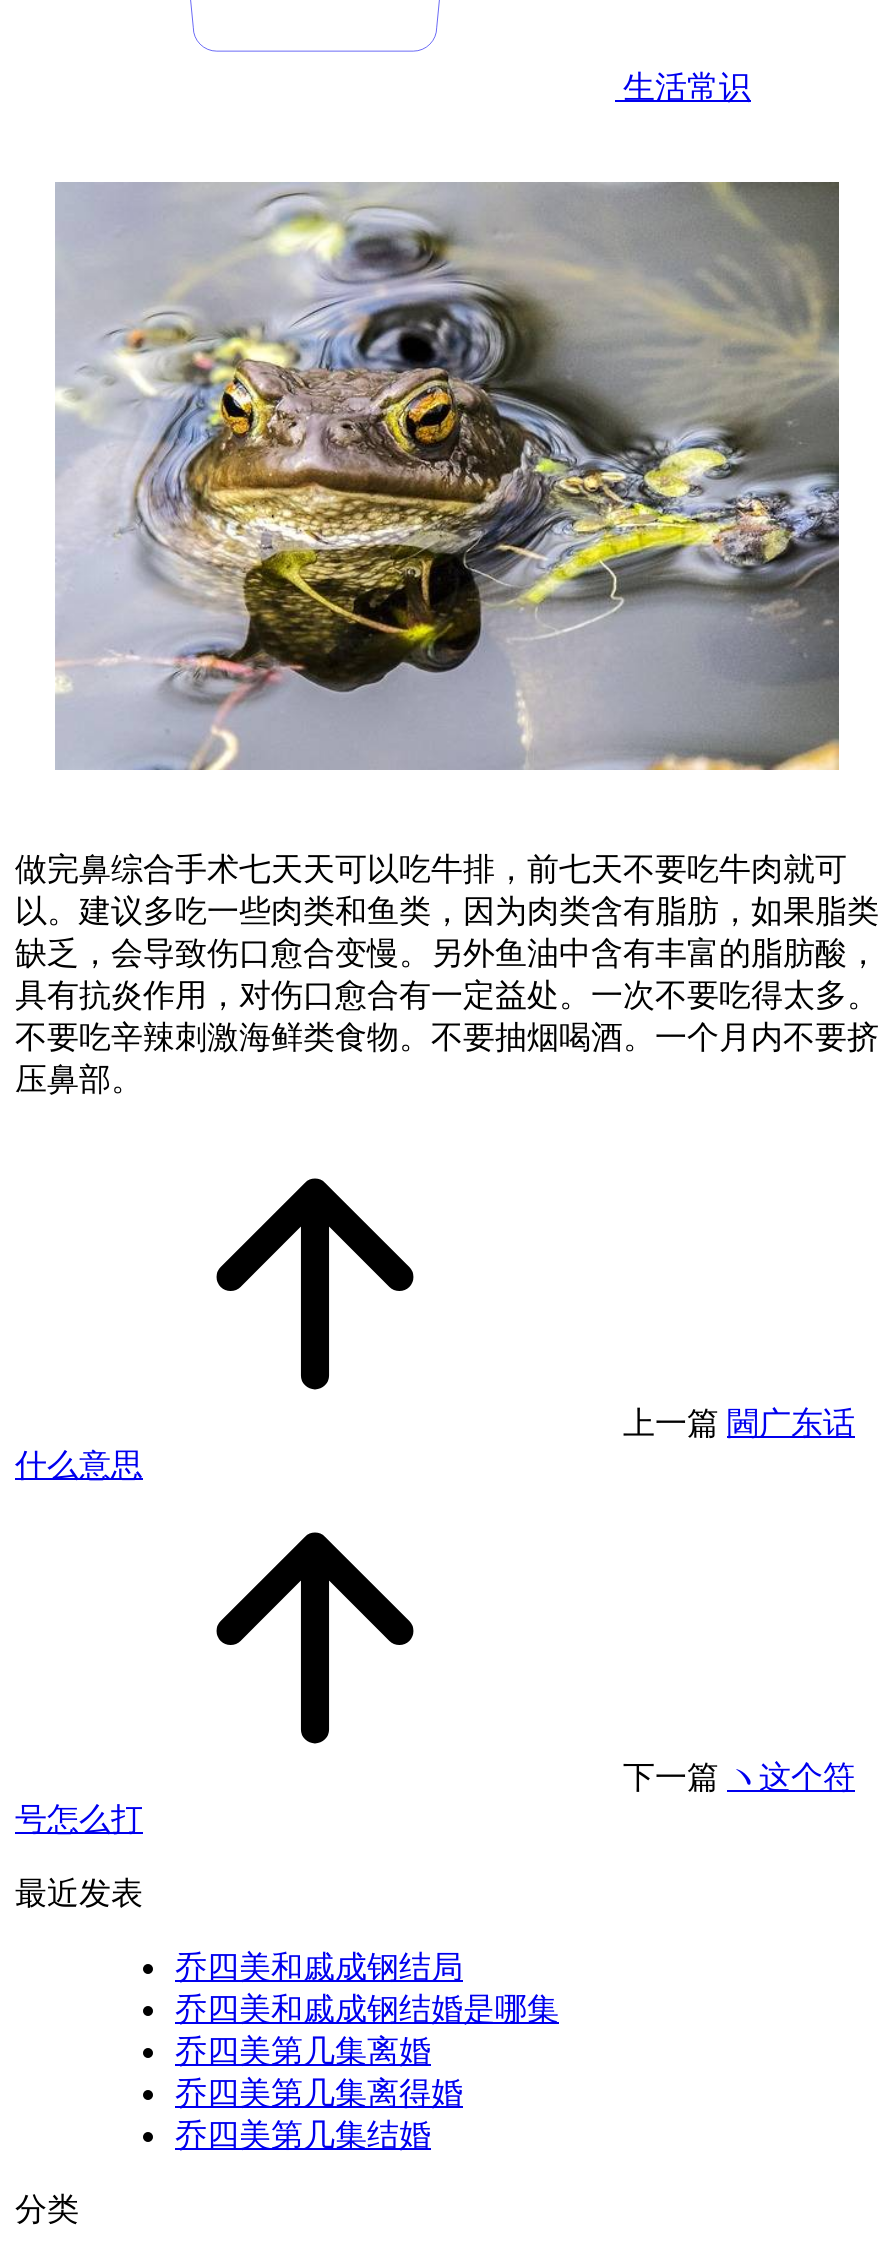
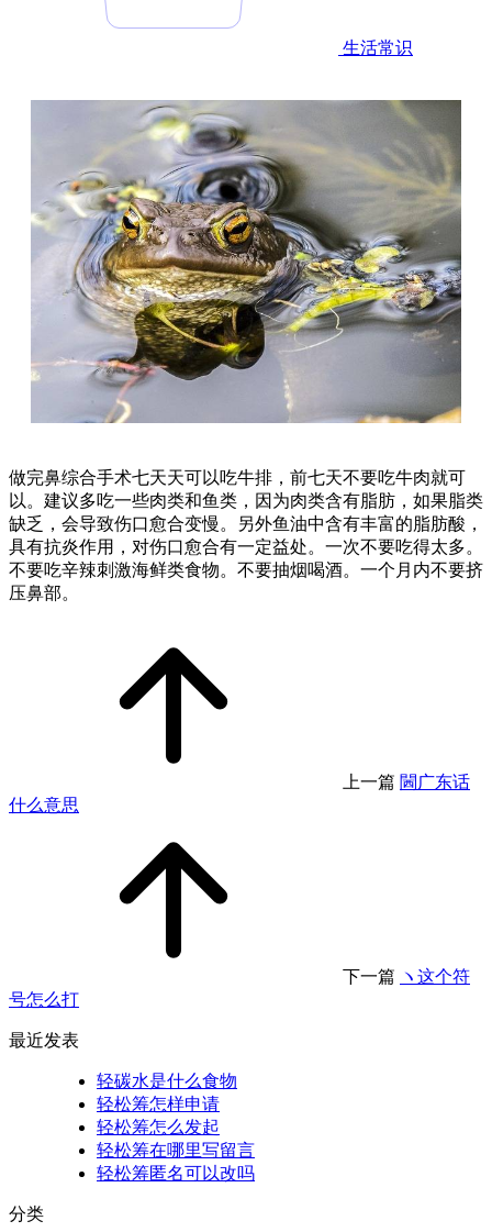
[175,1949,559,2151] 乔四美和戚成钢结局 | 乔四美和戚成钢结婚是哪集 | 乔四美第几集离婚 | 乔四美第几集离得婚 | 乔四美第几集结婚 -> [97,1071,255,1182] 轻碳水是什么食物 | 轻松筹怎样申请 | 轻松筹怎么发起 | 轻松筹在哪里写留言 | 轻松筹匿名可以改吗

